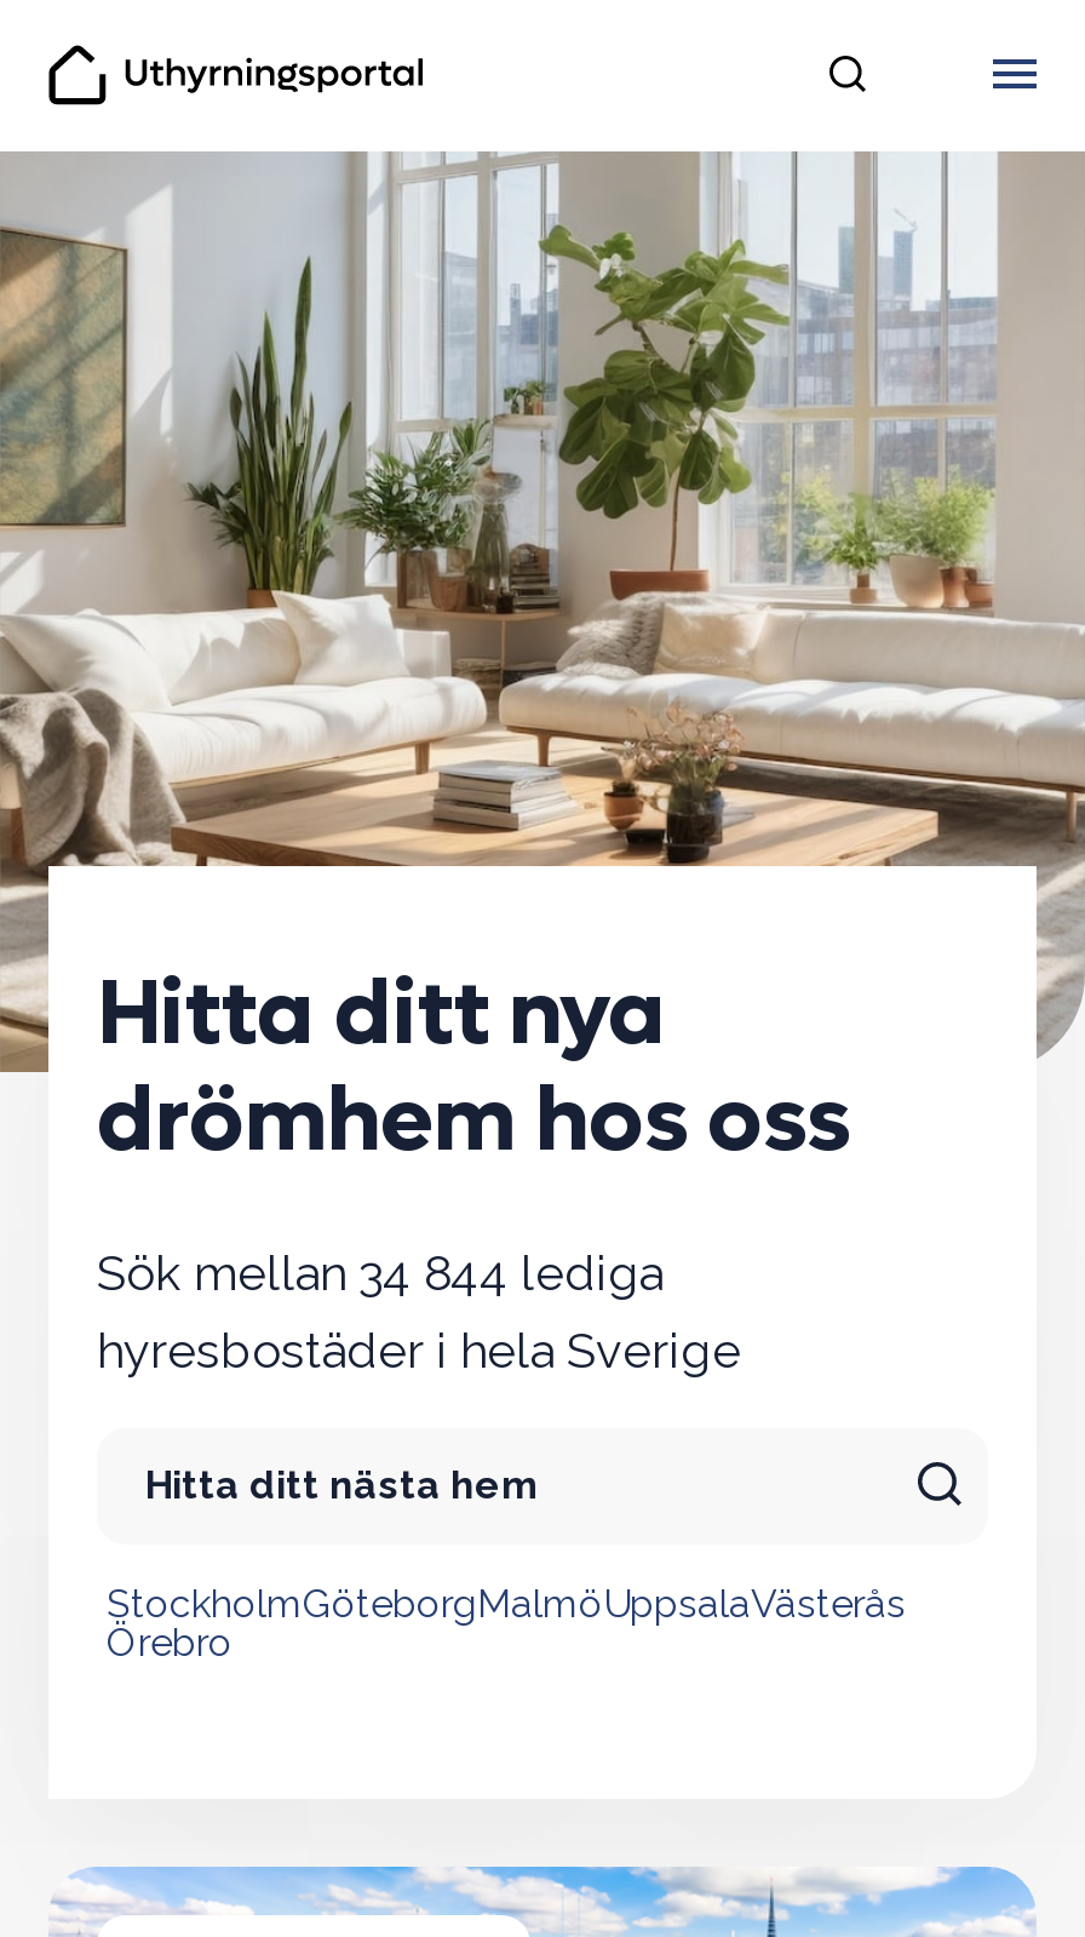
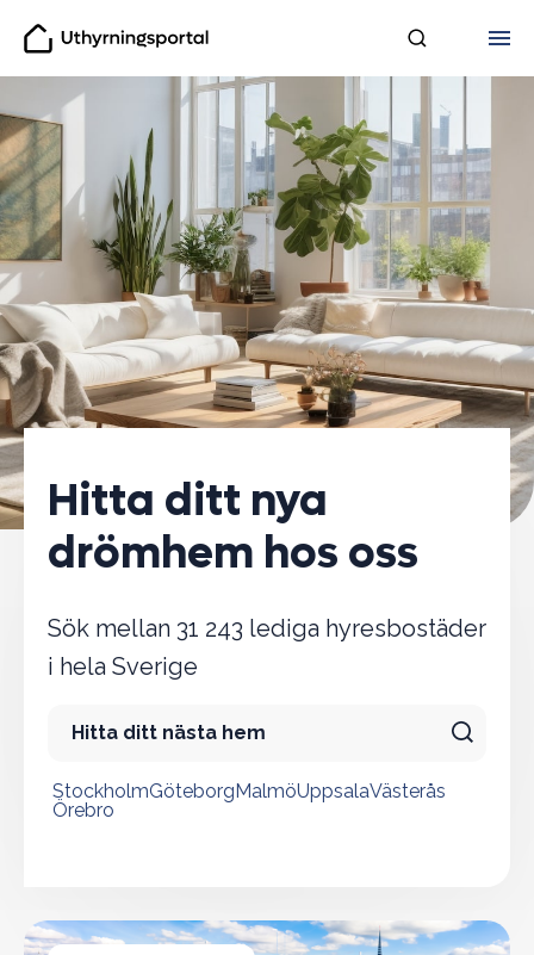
[97,1244,741,1380] Sök mellan 34 844 lediga | hyresbostäder i hela Sverige -> [48,614,486,681] Sök mellan 31 243 lediga hyresbostäder | i hela Sverige

